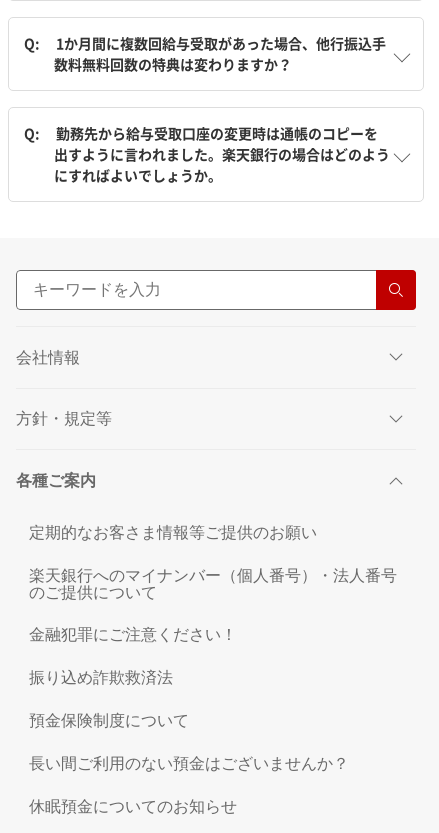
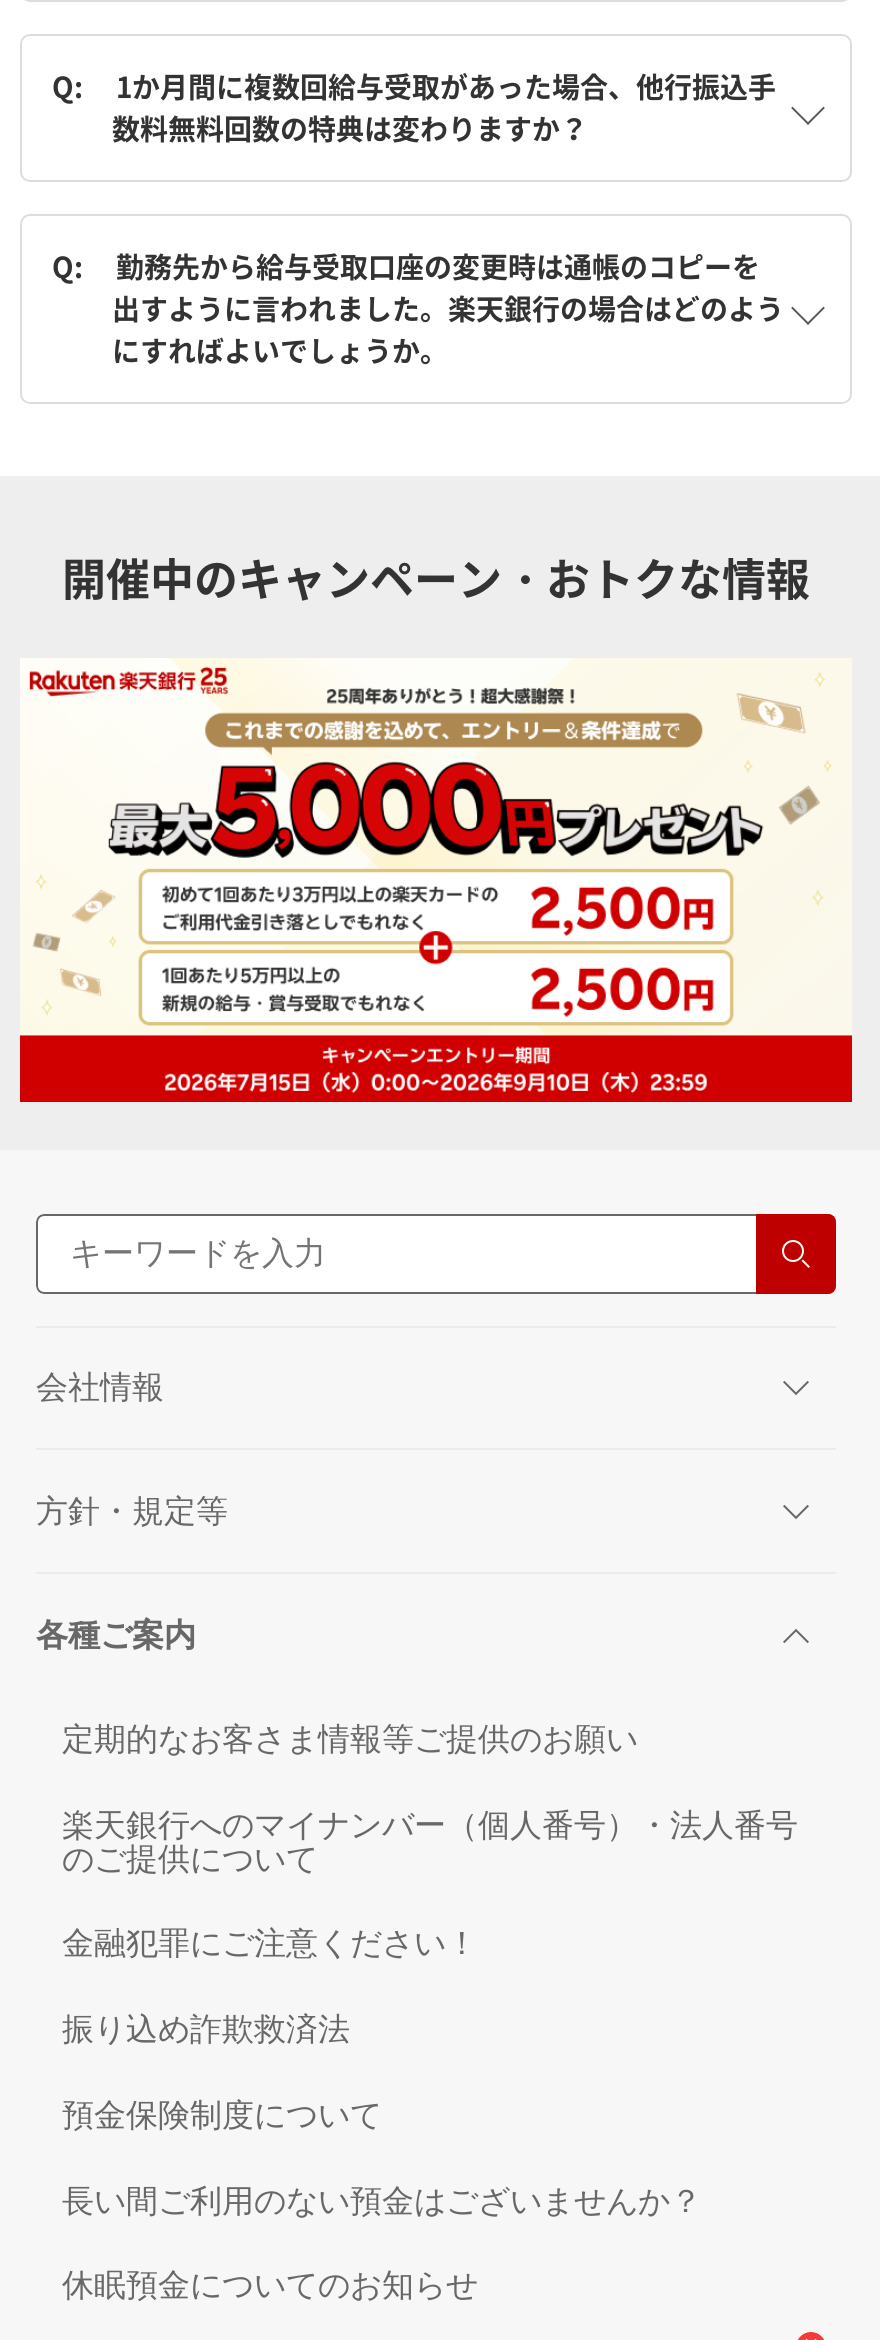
none -> [18,664,854,1104] [image]
none -> [62,544,810,610] 開催中のキャンペーン・おトクな情報

